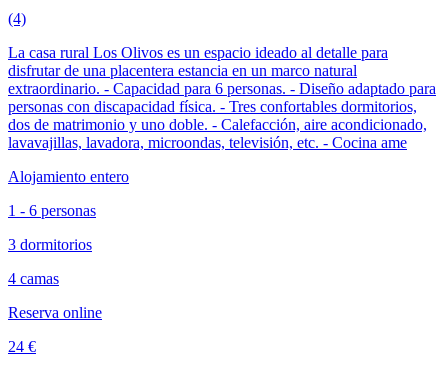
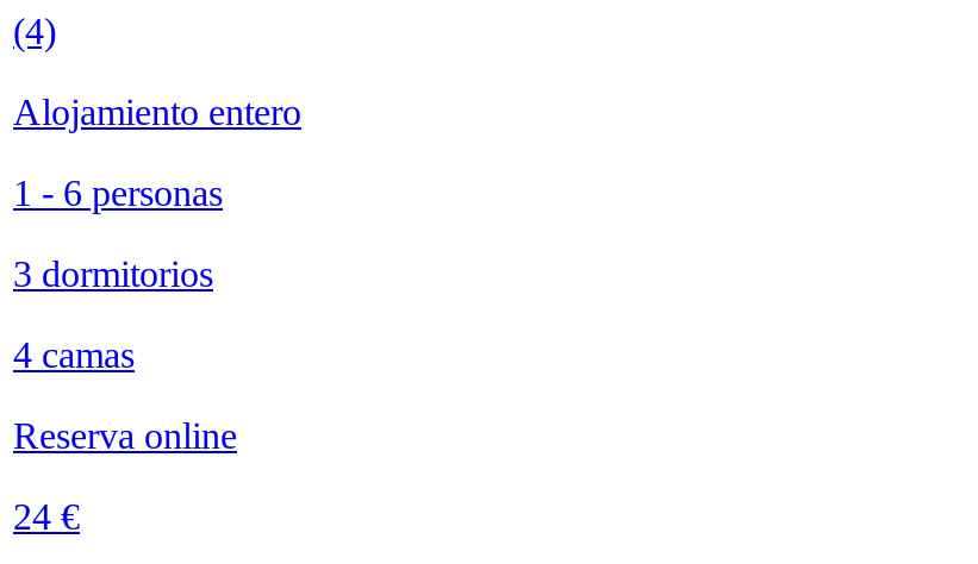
[8,44,436,151] La casa rural Los Olivos es un espacio ideado al detalle para | disfrutar de una placentera estancia en un marco natural | extraordinario. - Capacidad para 6 personas. - Diseño adaptado para | personas con discapacidad física. - Tres confortables dormitorios, | dos de matrimonio y uno doble. - Calefacción, aire acondicionado, | lavavajillas, lavadora, microondas, televisión, etc. - Cocina ame -> none

